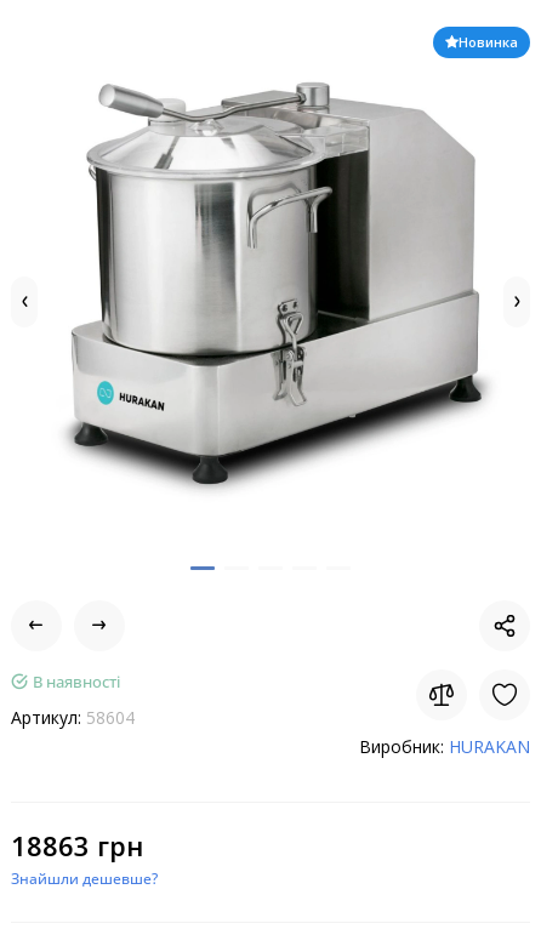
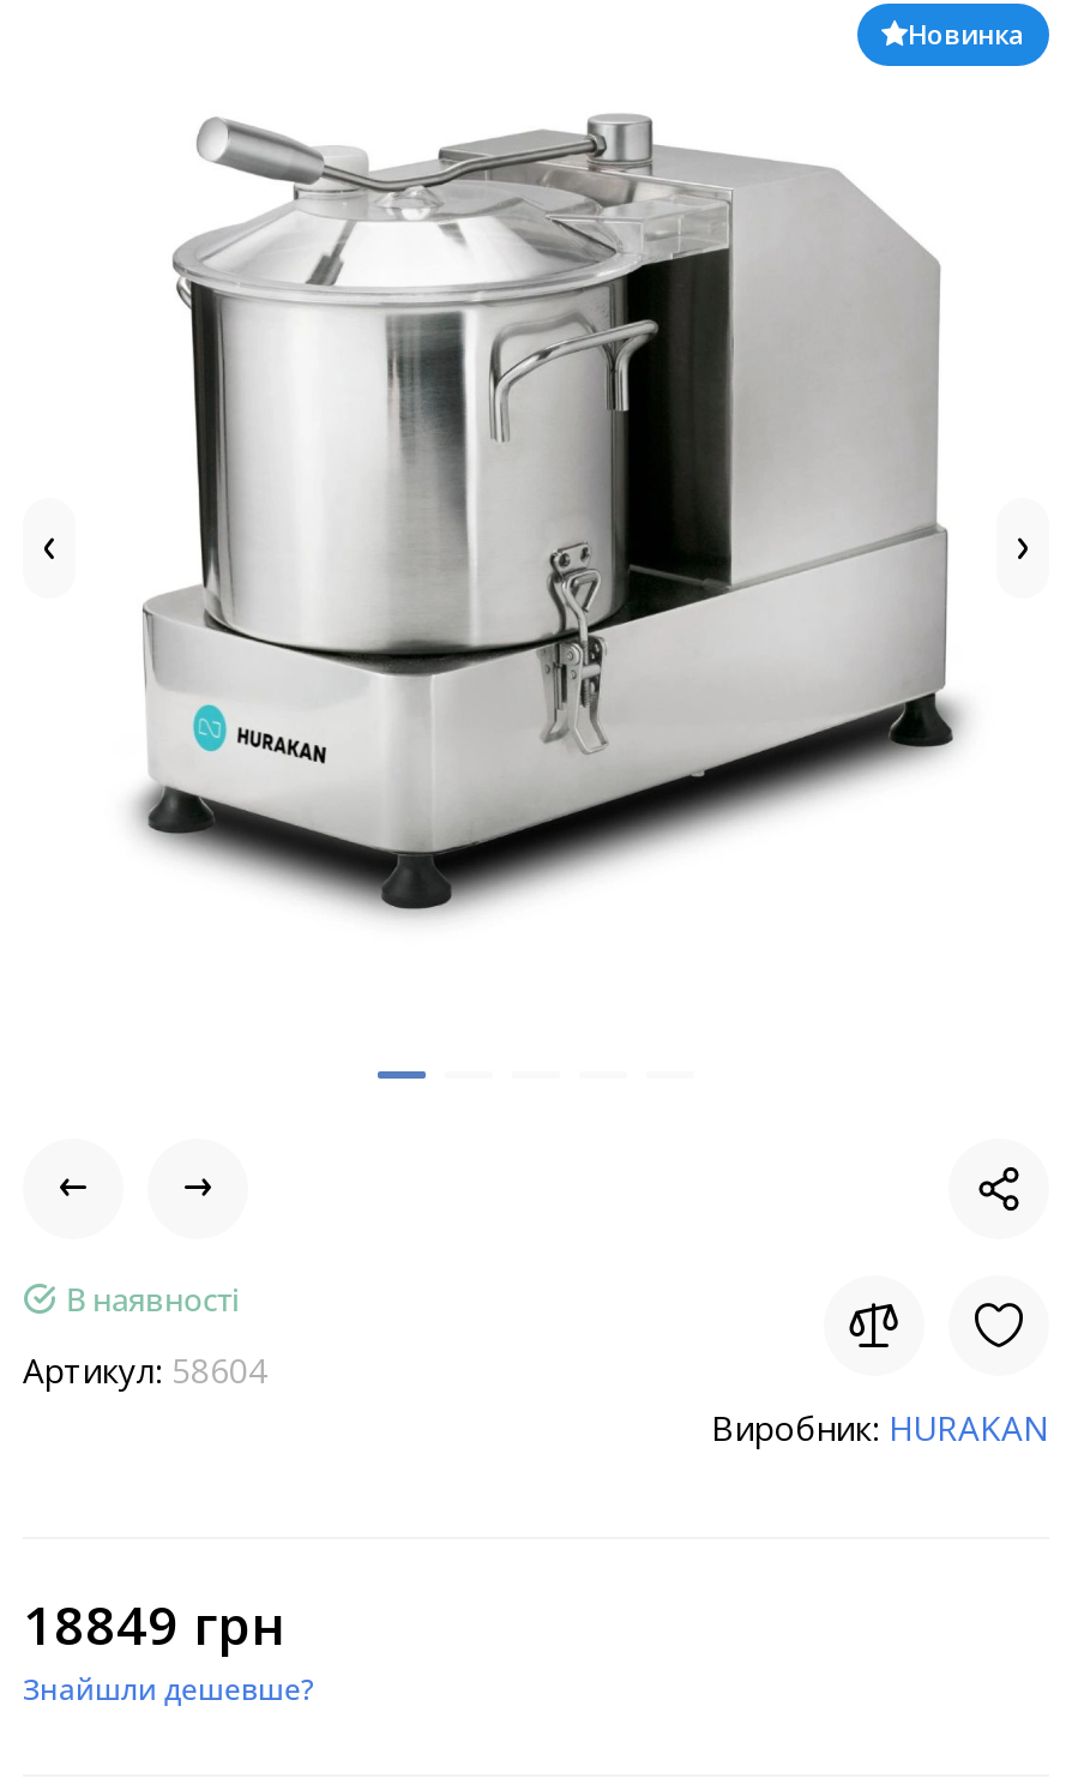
[11,827,143,864] 18863 грн -> [23,1587,284,1659] 18849 грн

